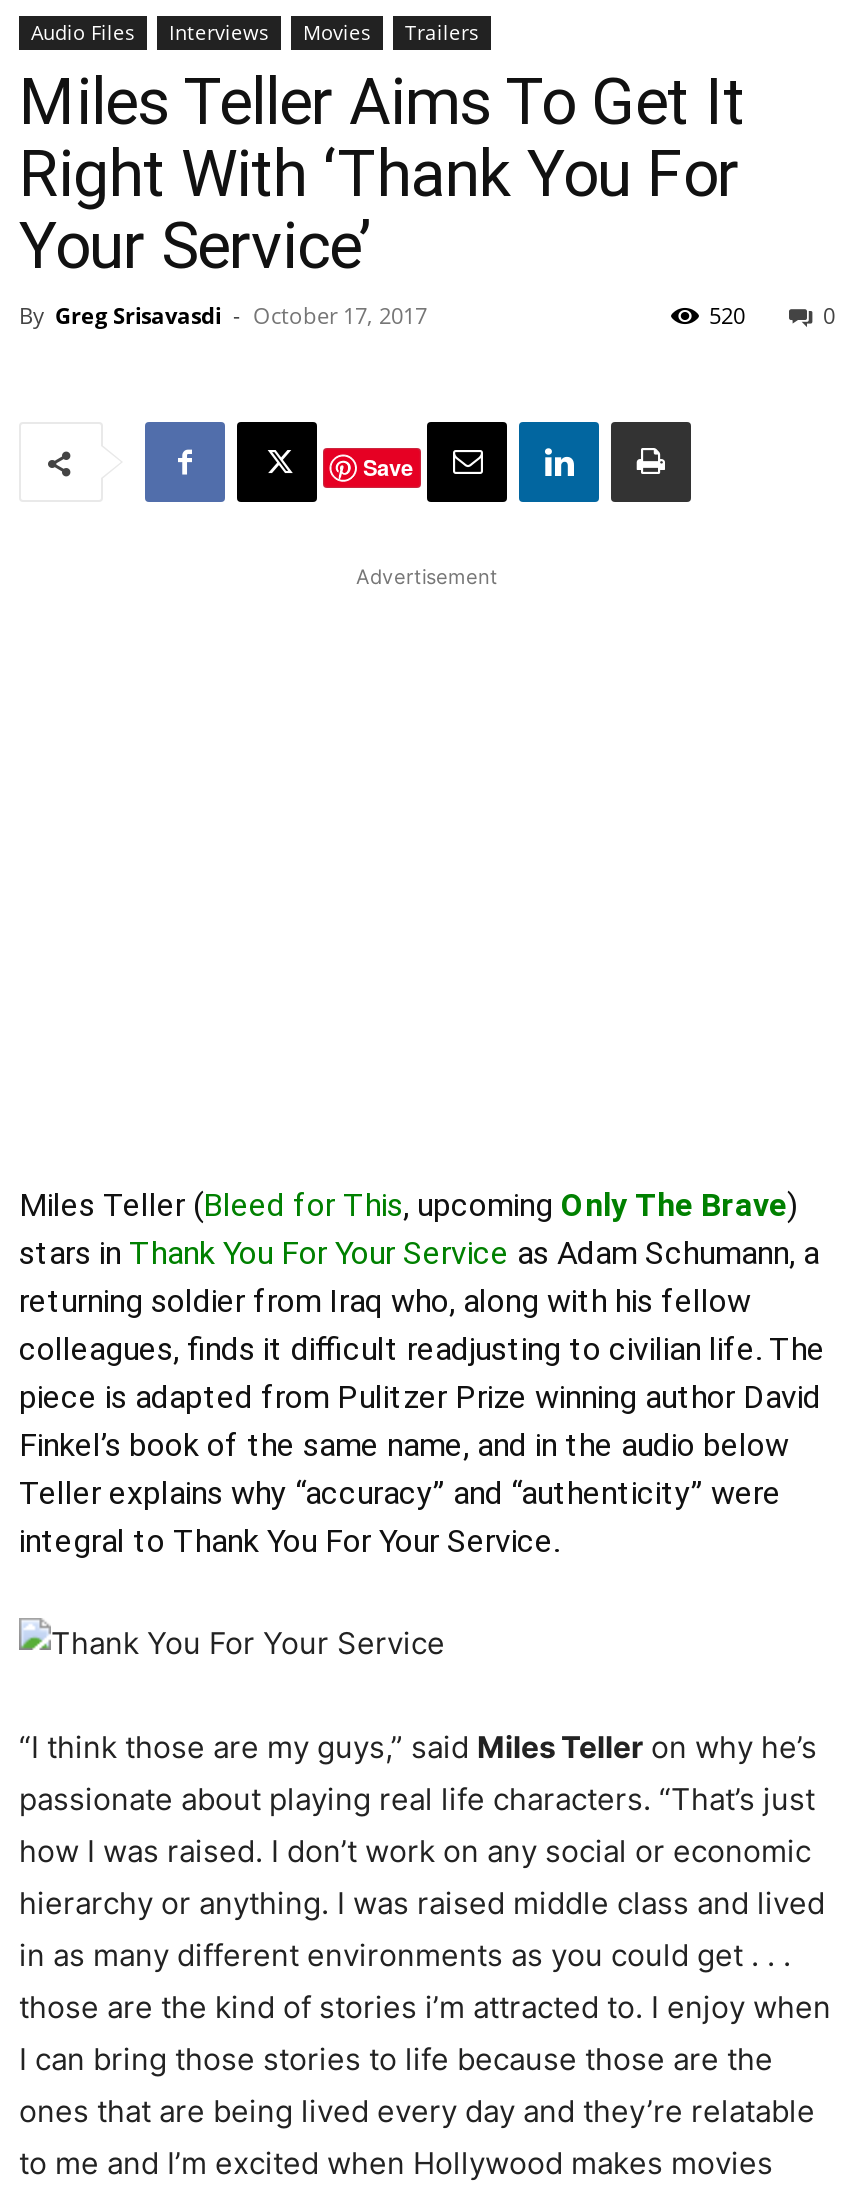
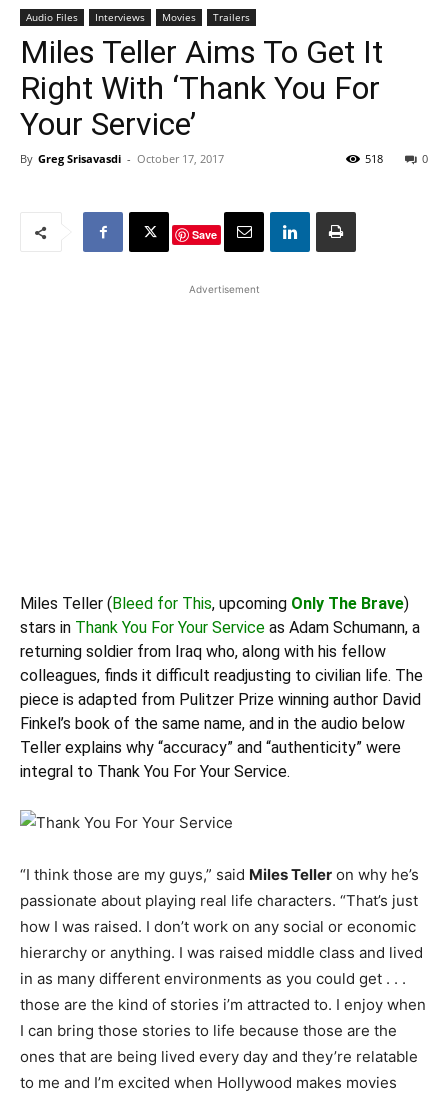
[709,300,745,330] 520 -> [365,151,383,166] 518

